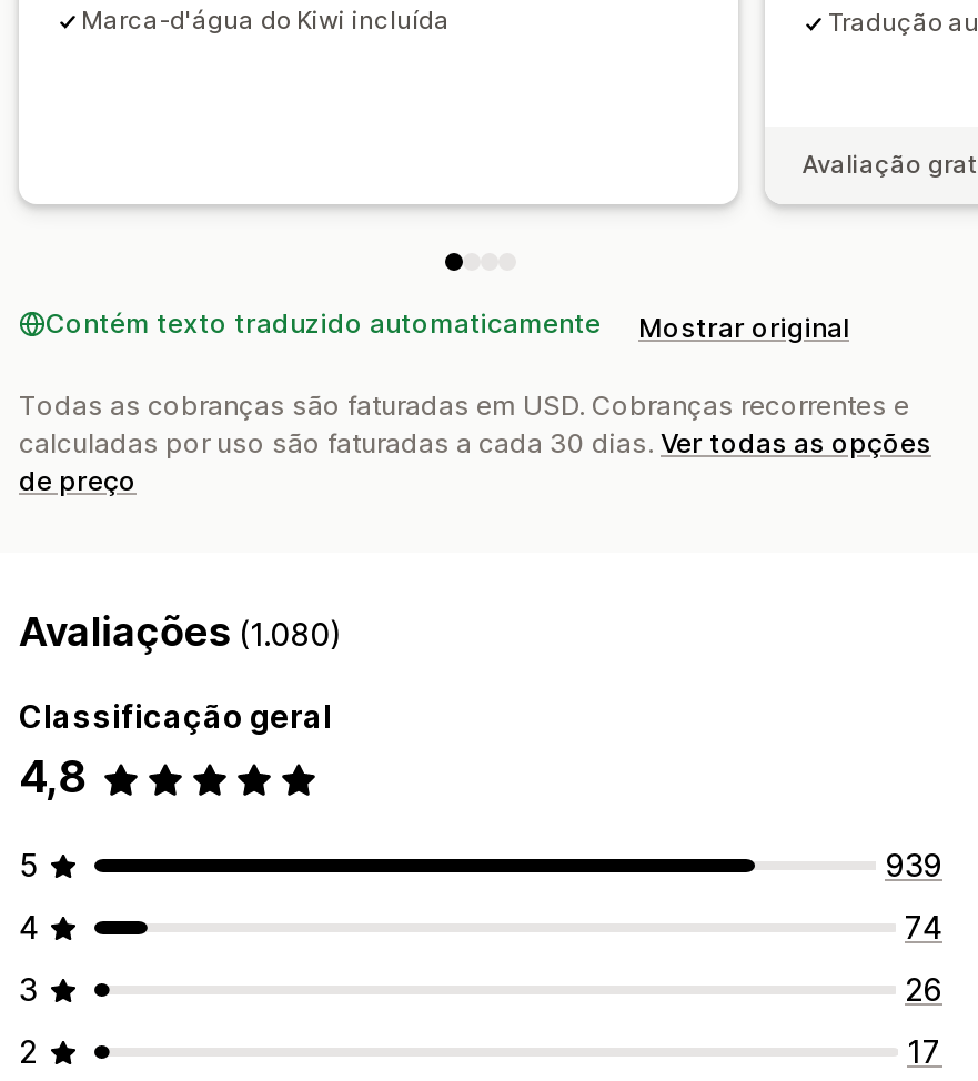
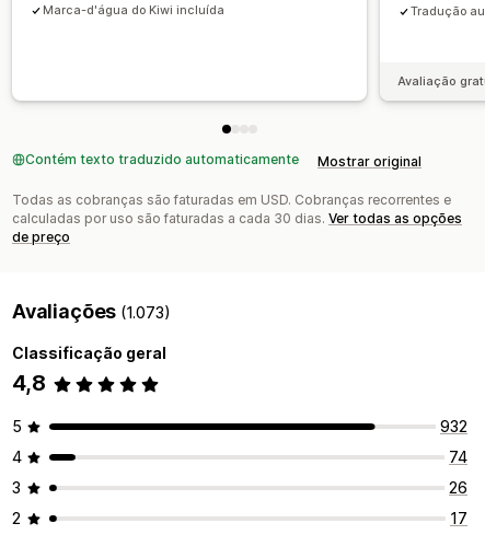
[19,609,343,656] Avaliações (1.080) -> [12,300,171,323] Avaliações (1.073)
[885,847,942,885] 939 -> [440,417,467,436] 932

